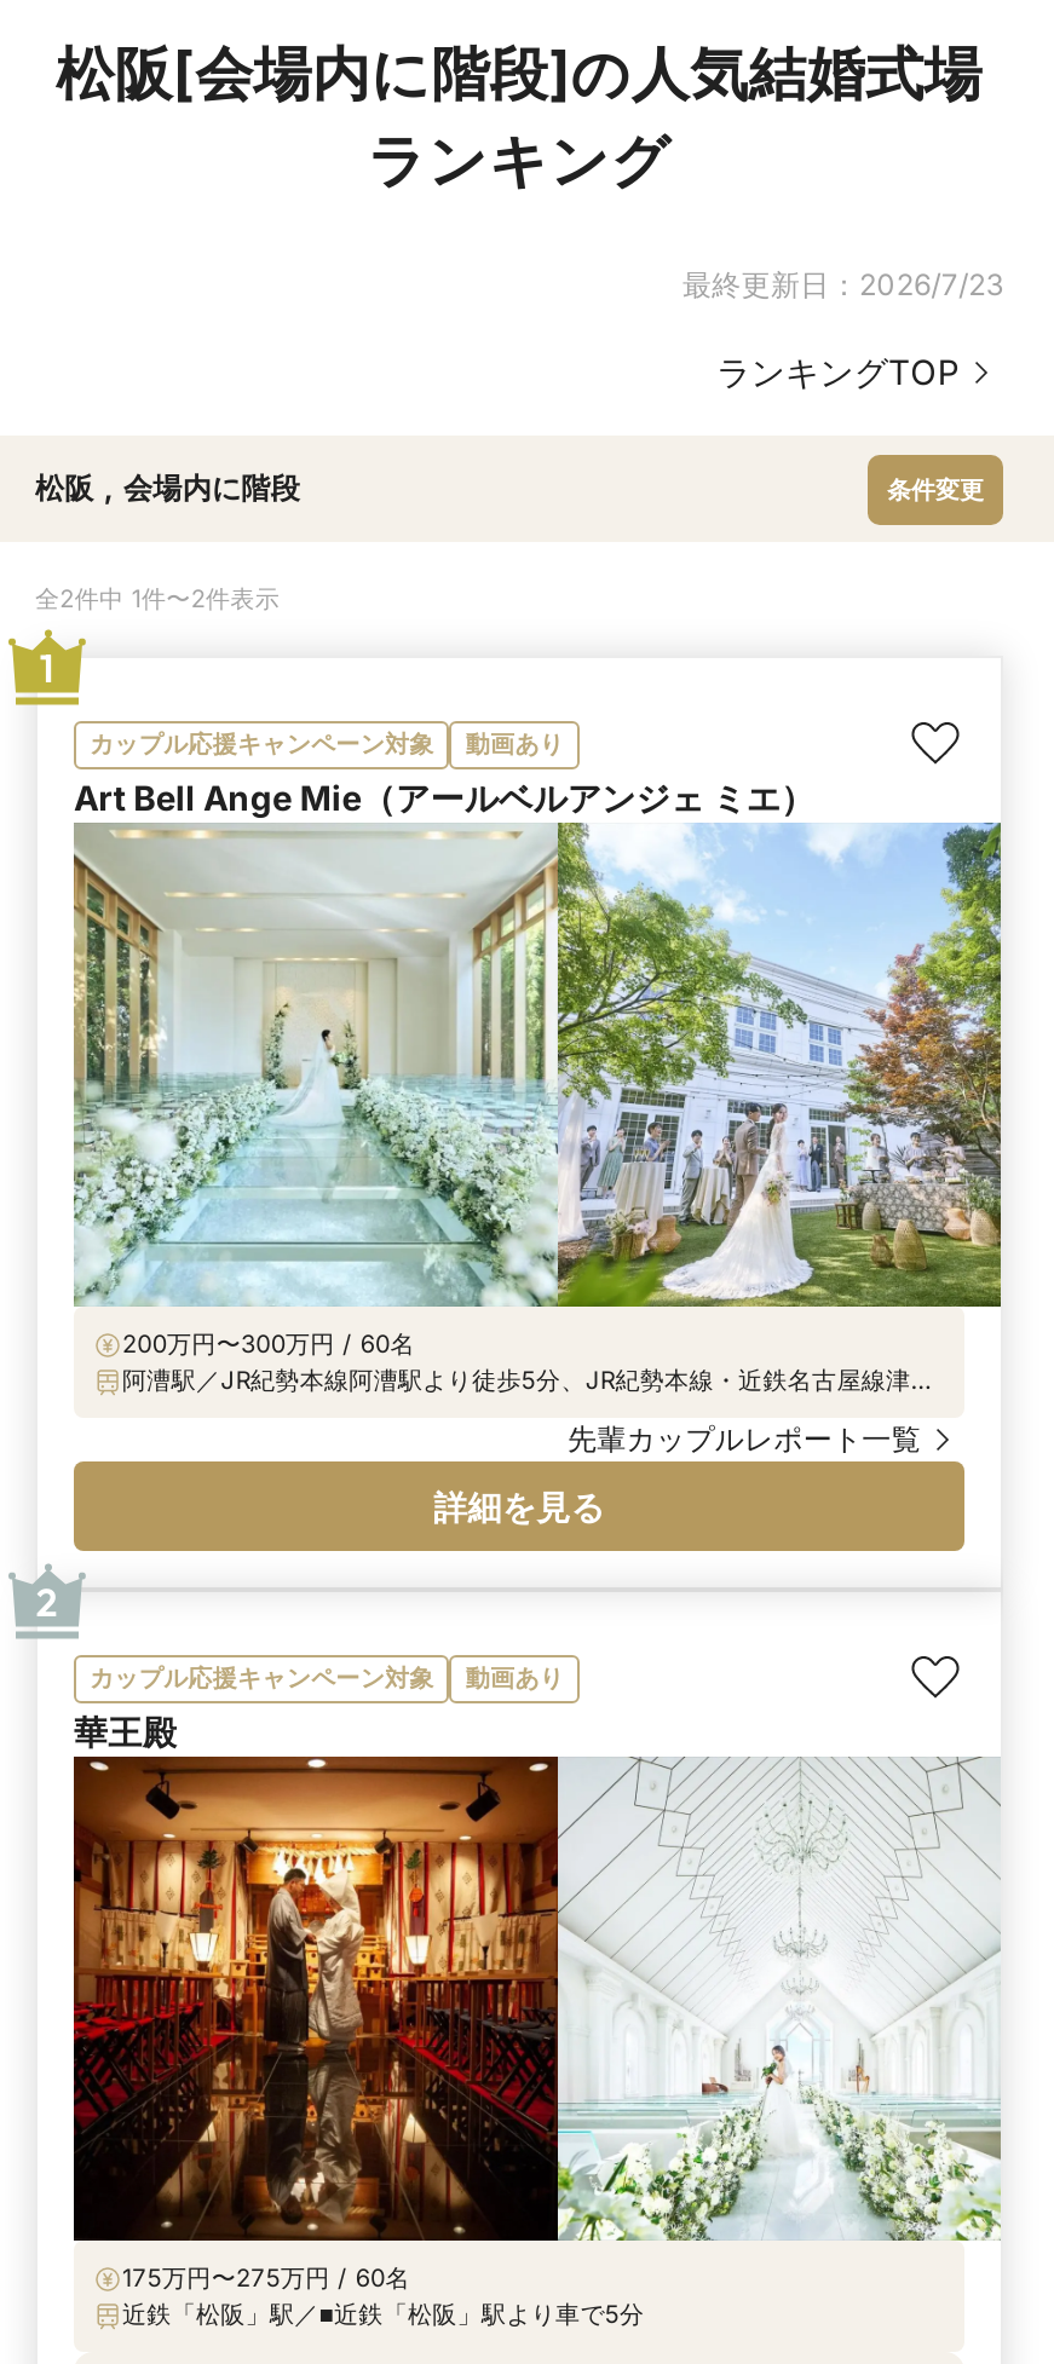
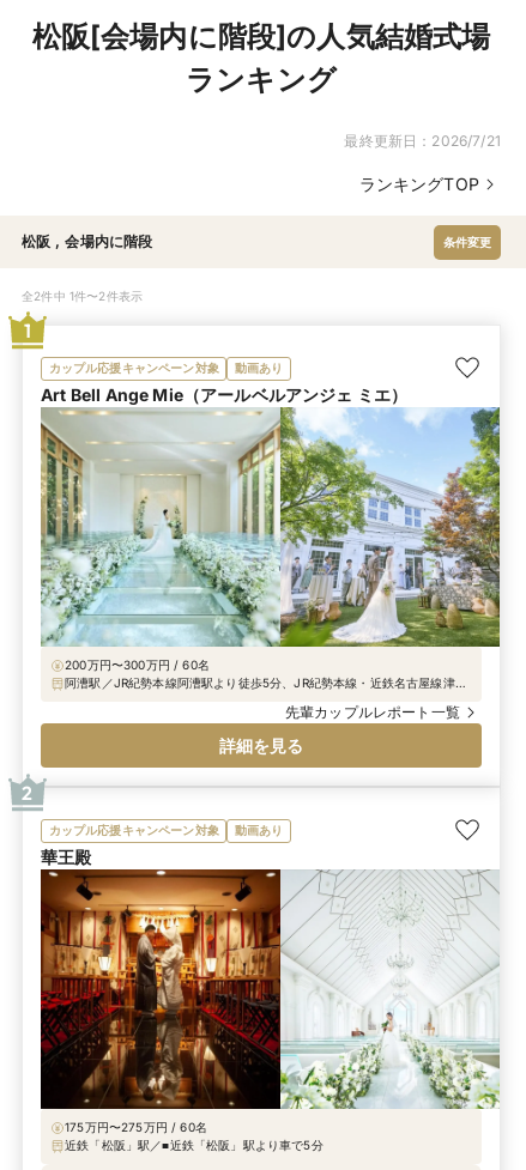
[682,267,1003,303] 最終更新日：2026/7/23 -> [344,132,501,150] 最終更新日：2026/7/21

